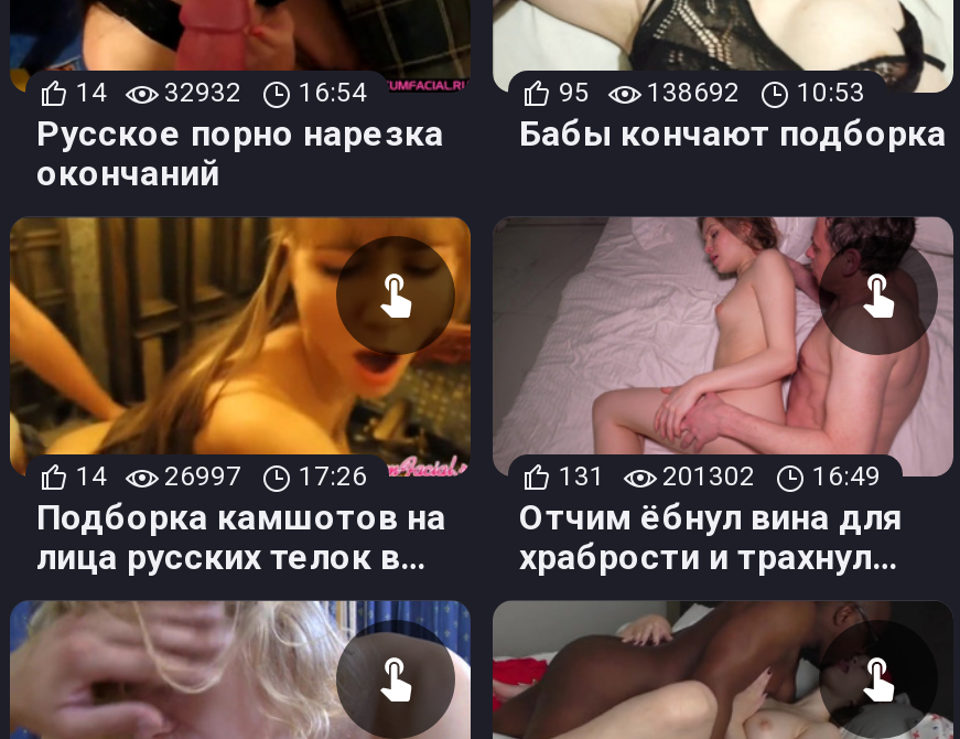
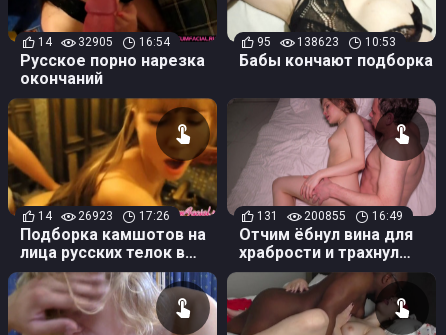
[76,78,367,109] 14 32932 16:54 -> [38,35,170,49] 14 32905 16:54
[559,78,865,109] 95 138692 10:53 -> [257,35,396,49] 95 138623 10:53
[76,461,367,492] 14 26997 17:26 -> [38,209,170,223] 14 26923 17:26
[559,461,881,492] 131 201302 16:49 -> [257,209,403,223] 131 200855 16:49

